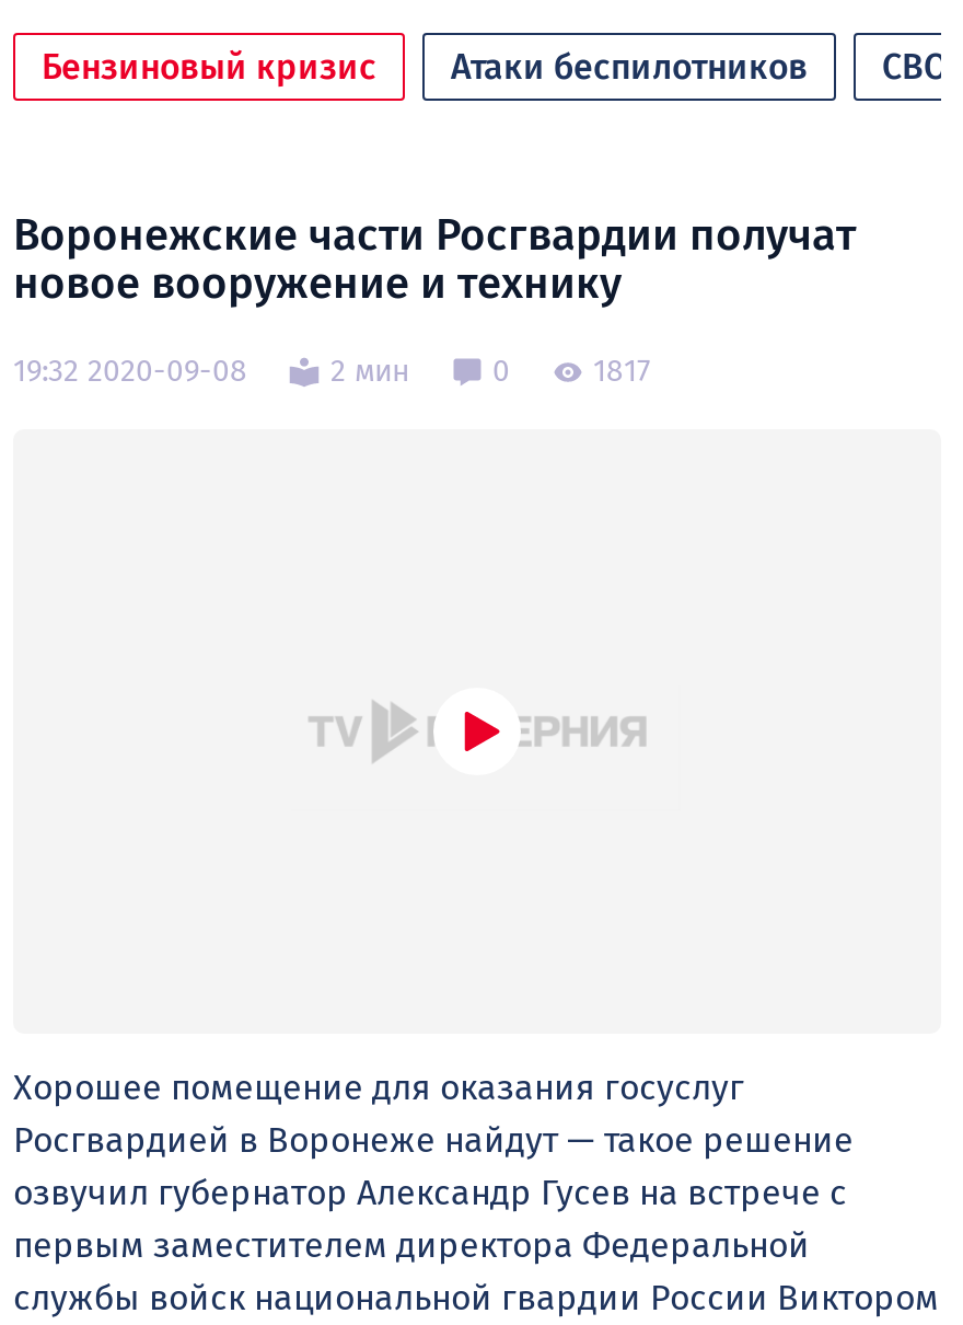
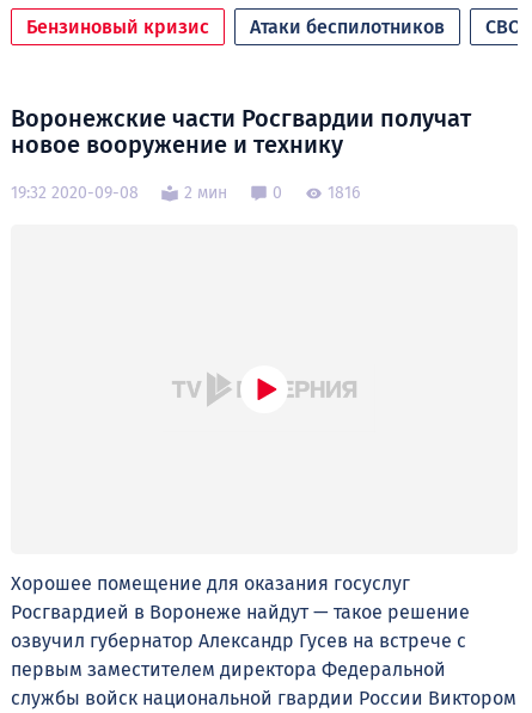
[593,353,650,390] 1817 -> [328,183,360,203] 1816

